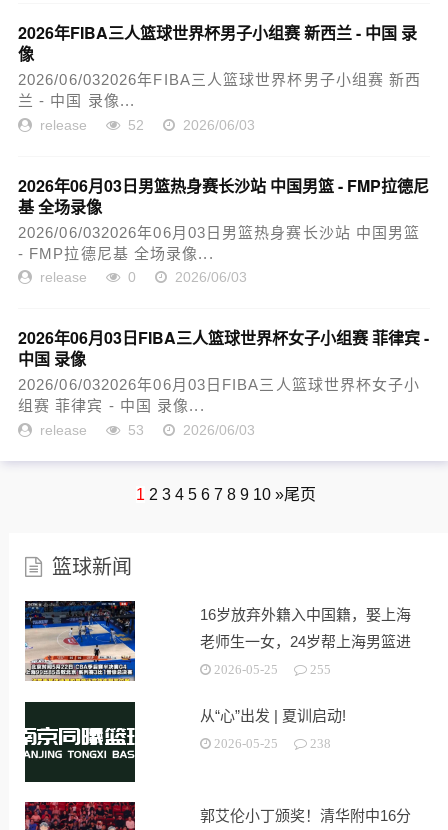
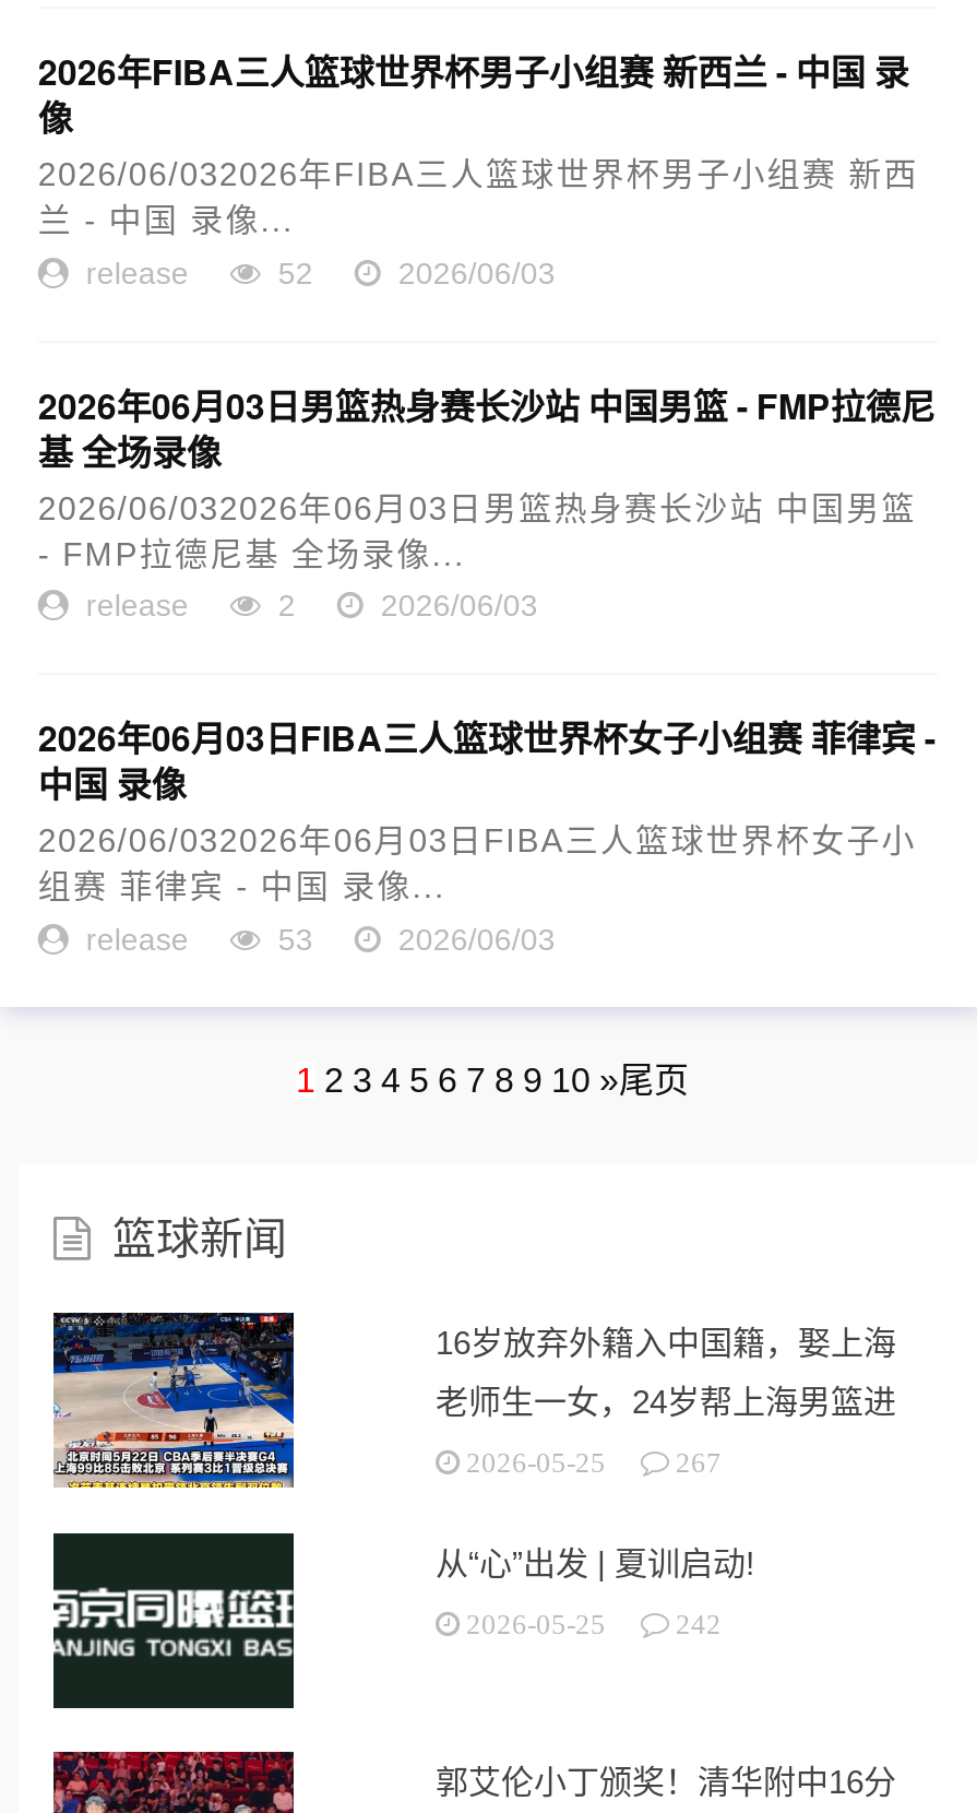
[128,269,136,285] 0 -> [278,588,296,623] 2
[307,663,331,676] 255 -> [669,1448,722,1476] 267
[307,737,331,750] 238 -> [669,1609,722,1638] 242

